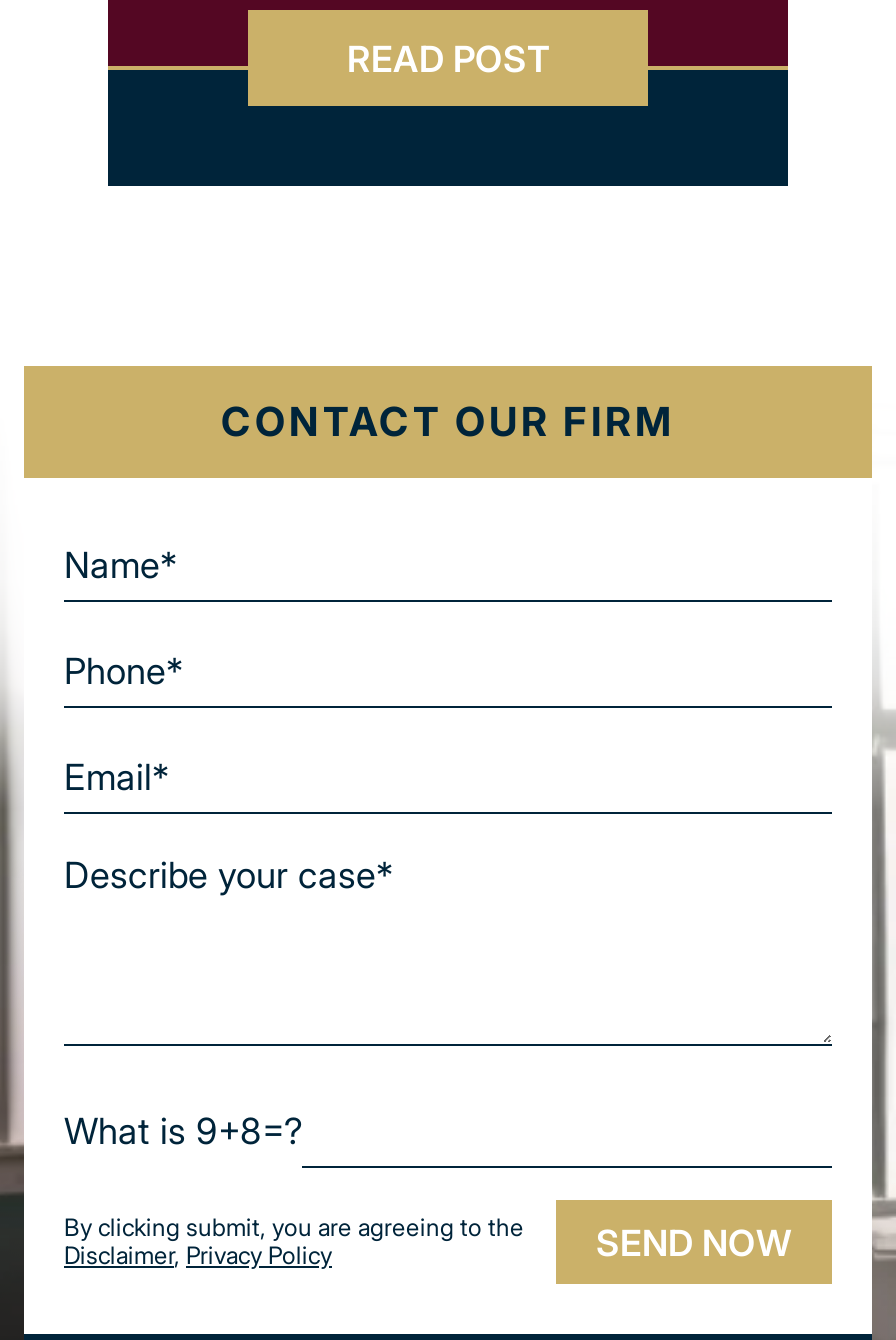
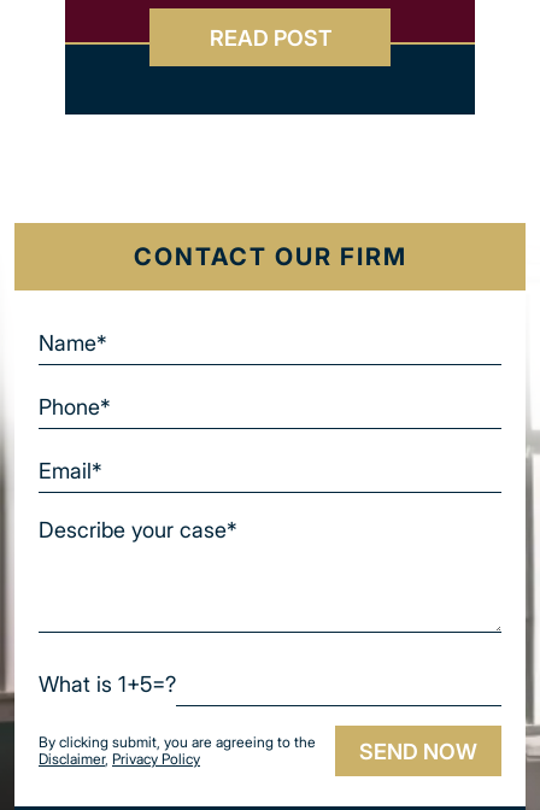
[196,1104,302,1156] 9+8=? -> [118,668,176,699] 1+5=?

